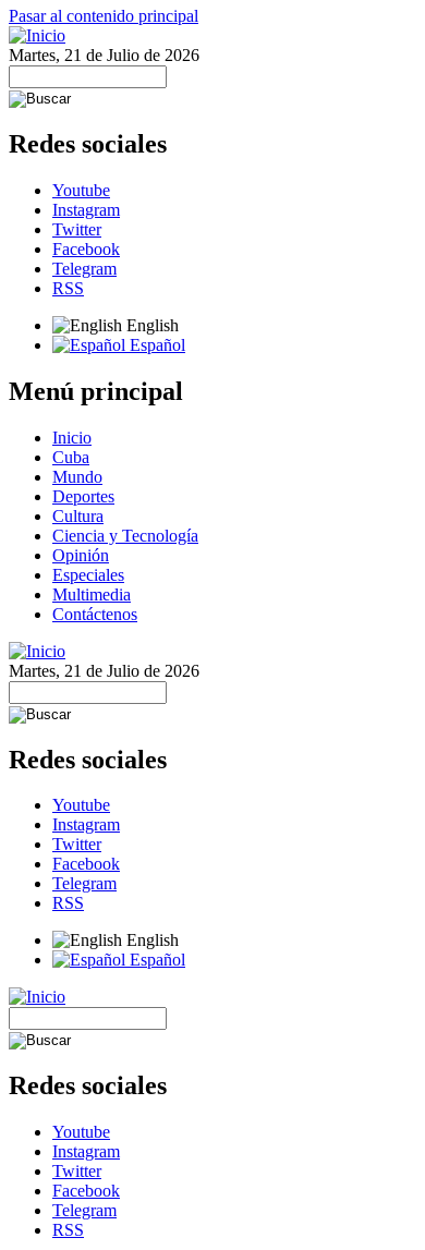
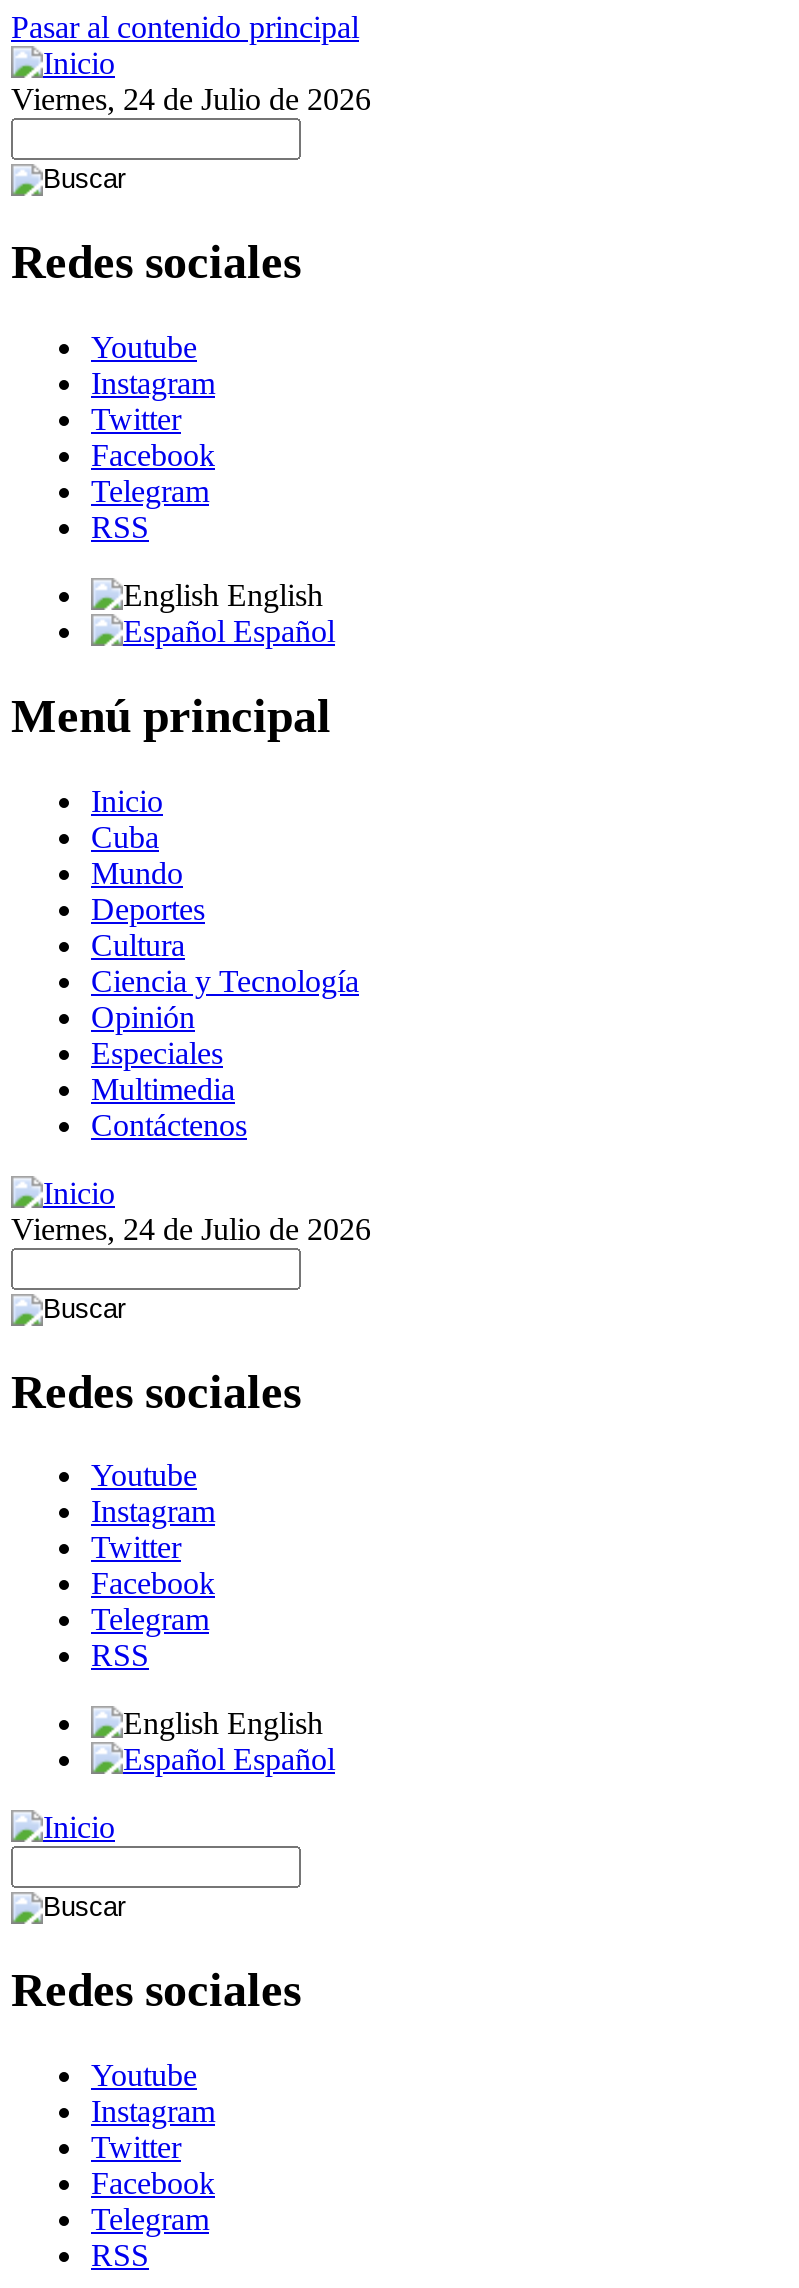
[9,46,199,64] Martes, 21 de Julio de 2026 -> [11,82,371,116] Viernes, 24 de Julio de 2026
[9,661,199,680] Martes, 21 de Julio de 2026 -> [11,1211,371,1245] Viernes, 24 de Julio de 2026

